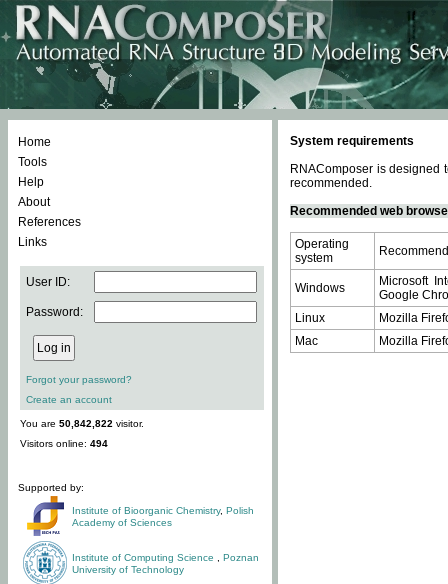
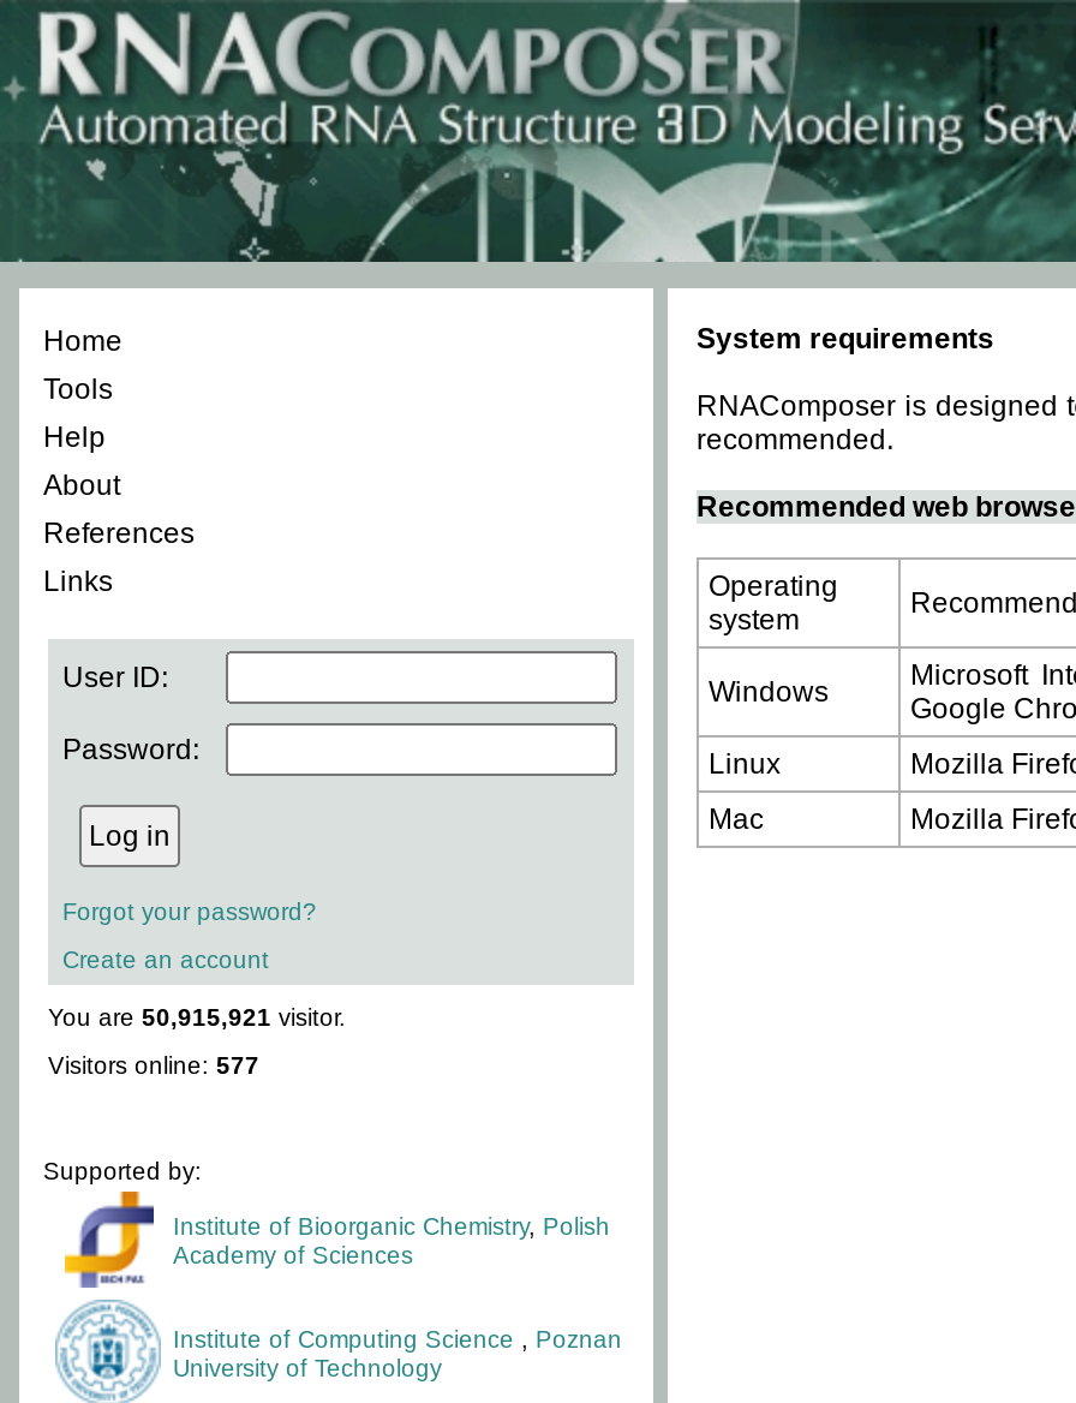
[20,418,144,429] You are 50,842,822 visitor. -> [48,1004,346,1031] You are 50,915,921 visitor.
[20,438,108,449] Visitors online: 494 -> [48,1052,259,1079] Visitors online: 577

